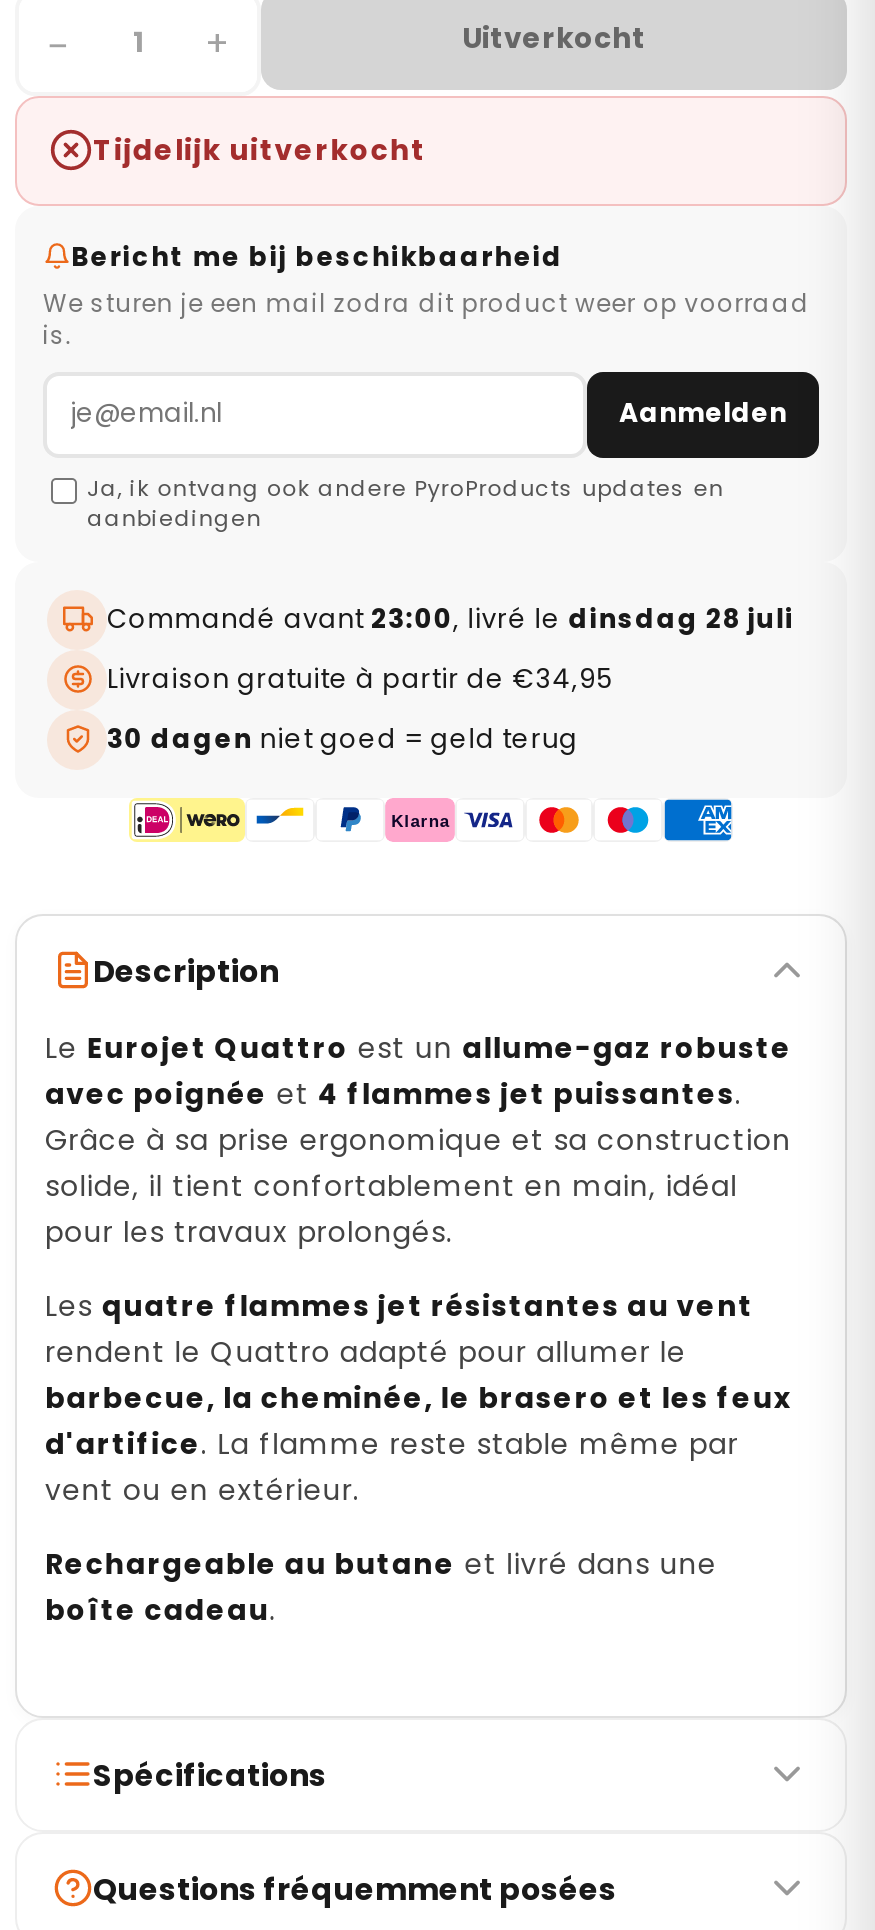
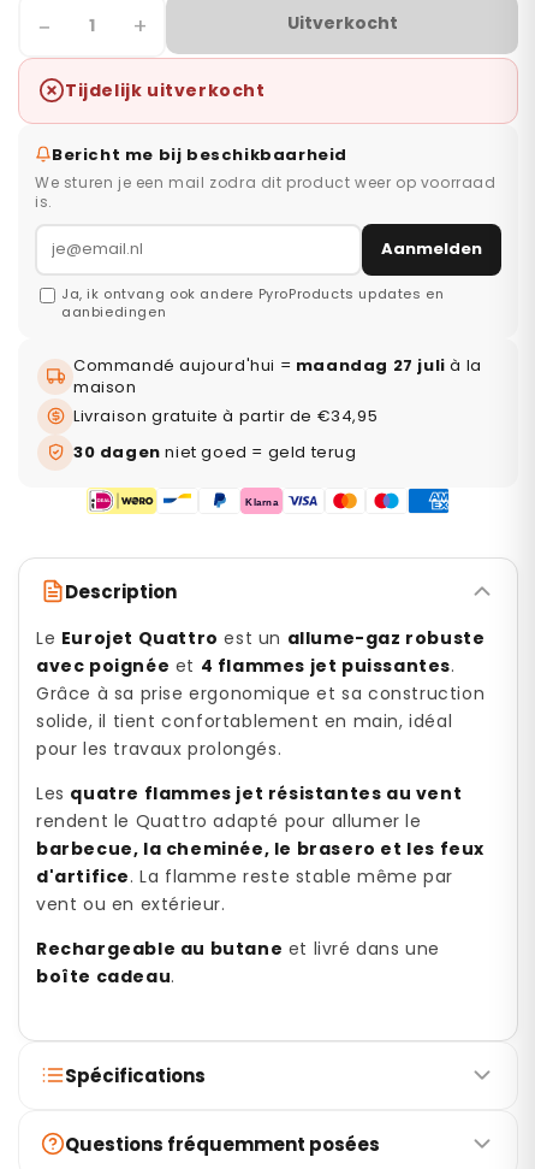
[107,599,794,637] Commandé avant 23:00, livré le dinsdag 28 juli -> [73,353,482,398] Commandé aujourd'hui = maandag 27 juli à la | maison

